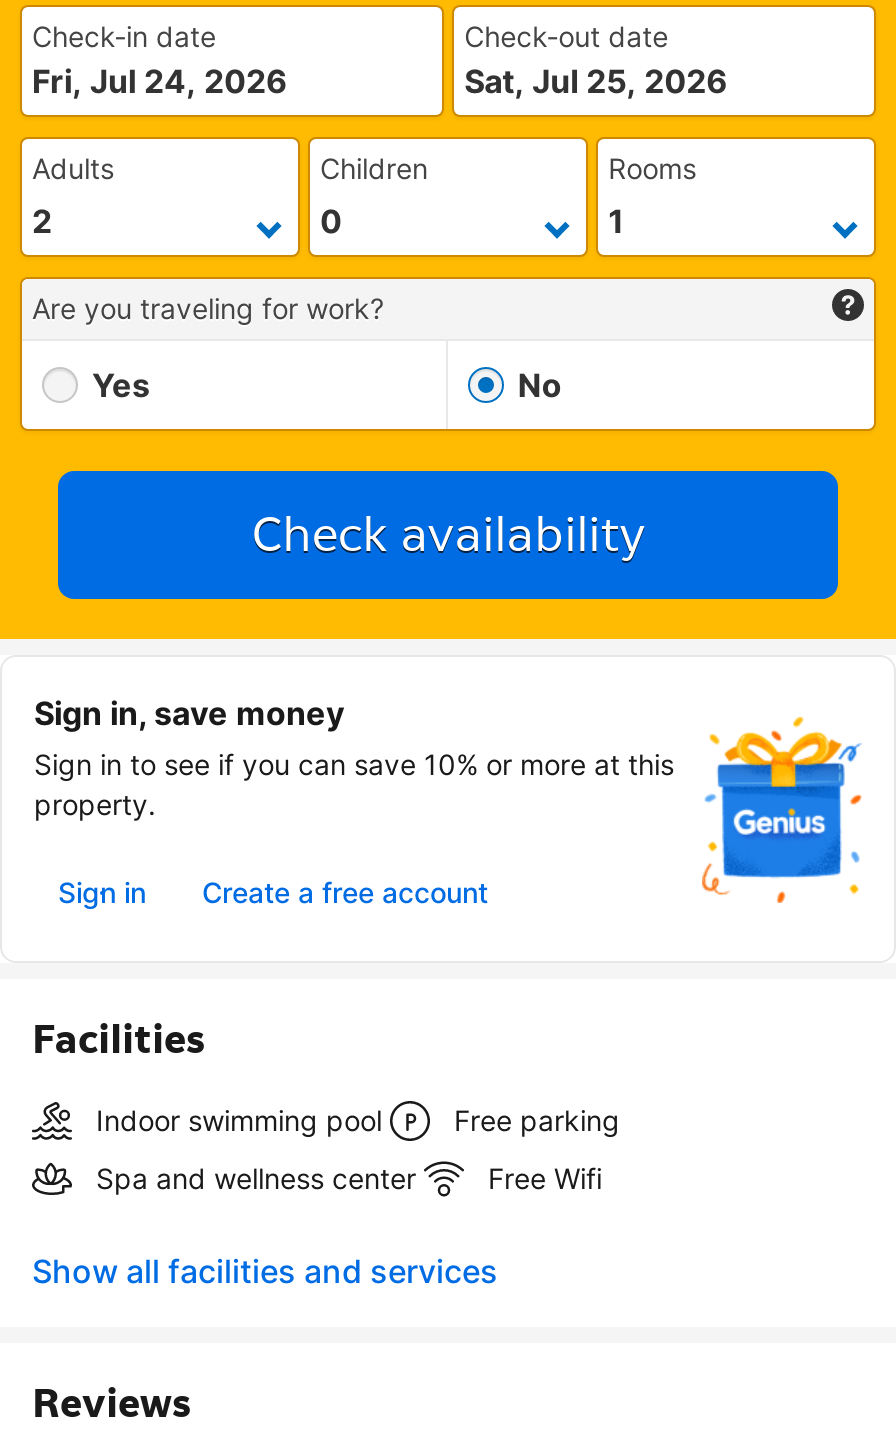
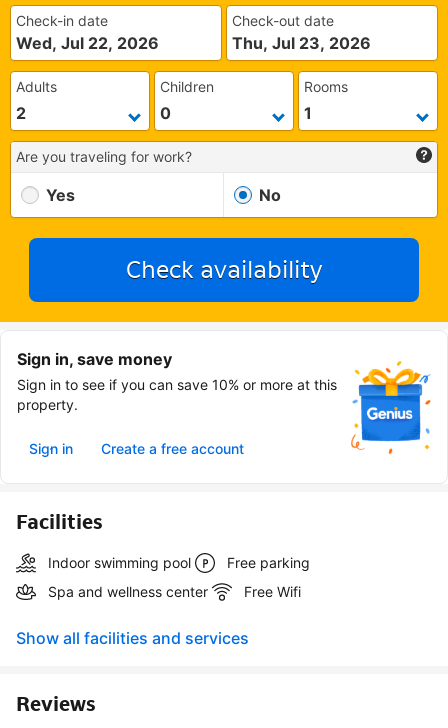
[32,61,288,101] Fri, Jul 24, 2026 -> [16,33,159,53] Wed, Jul 22, 2026
[464,61,728,101] Sat, Jul 25, 2026 -> [232,33,371,53] Thu, Jul 23, 2026

